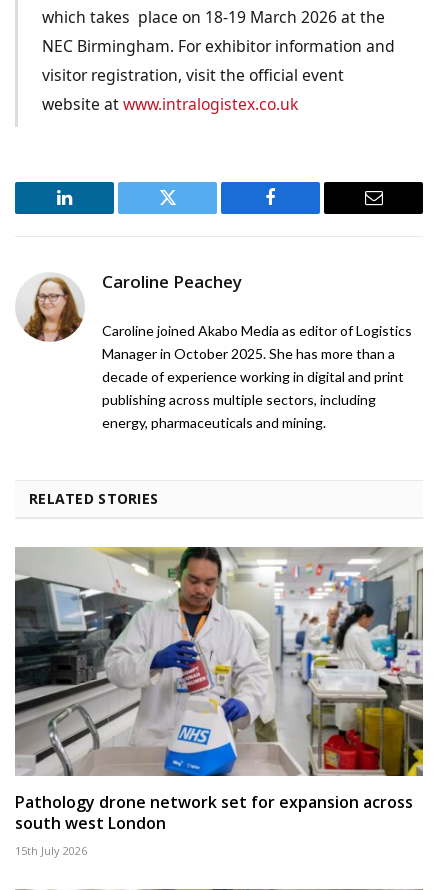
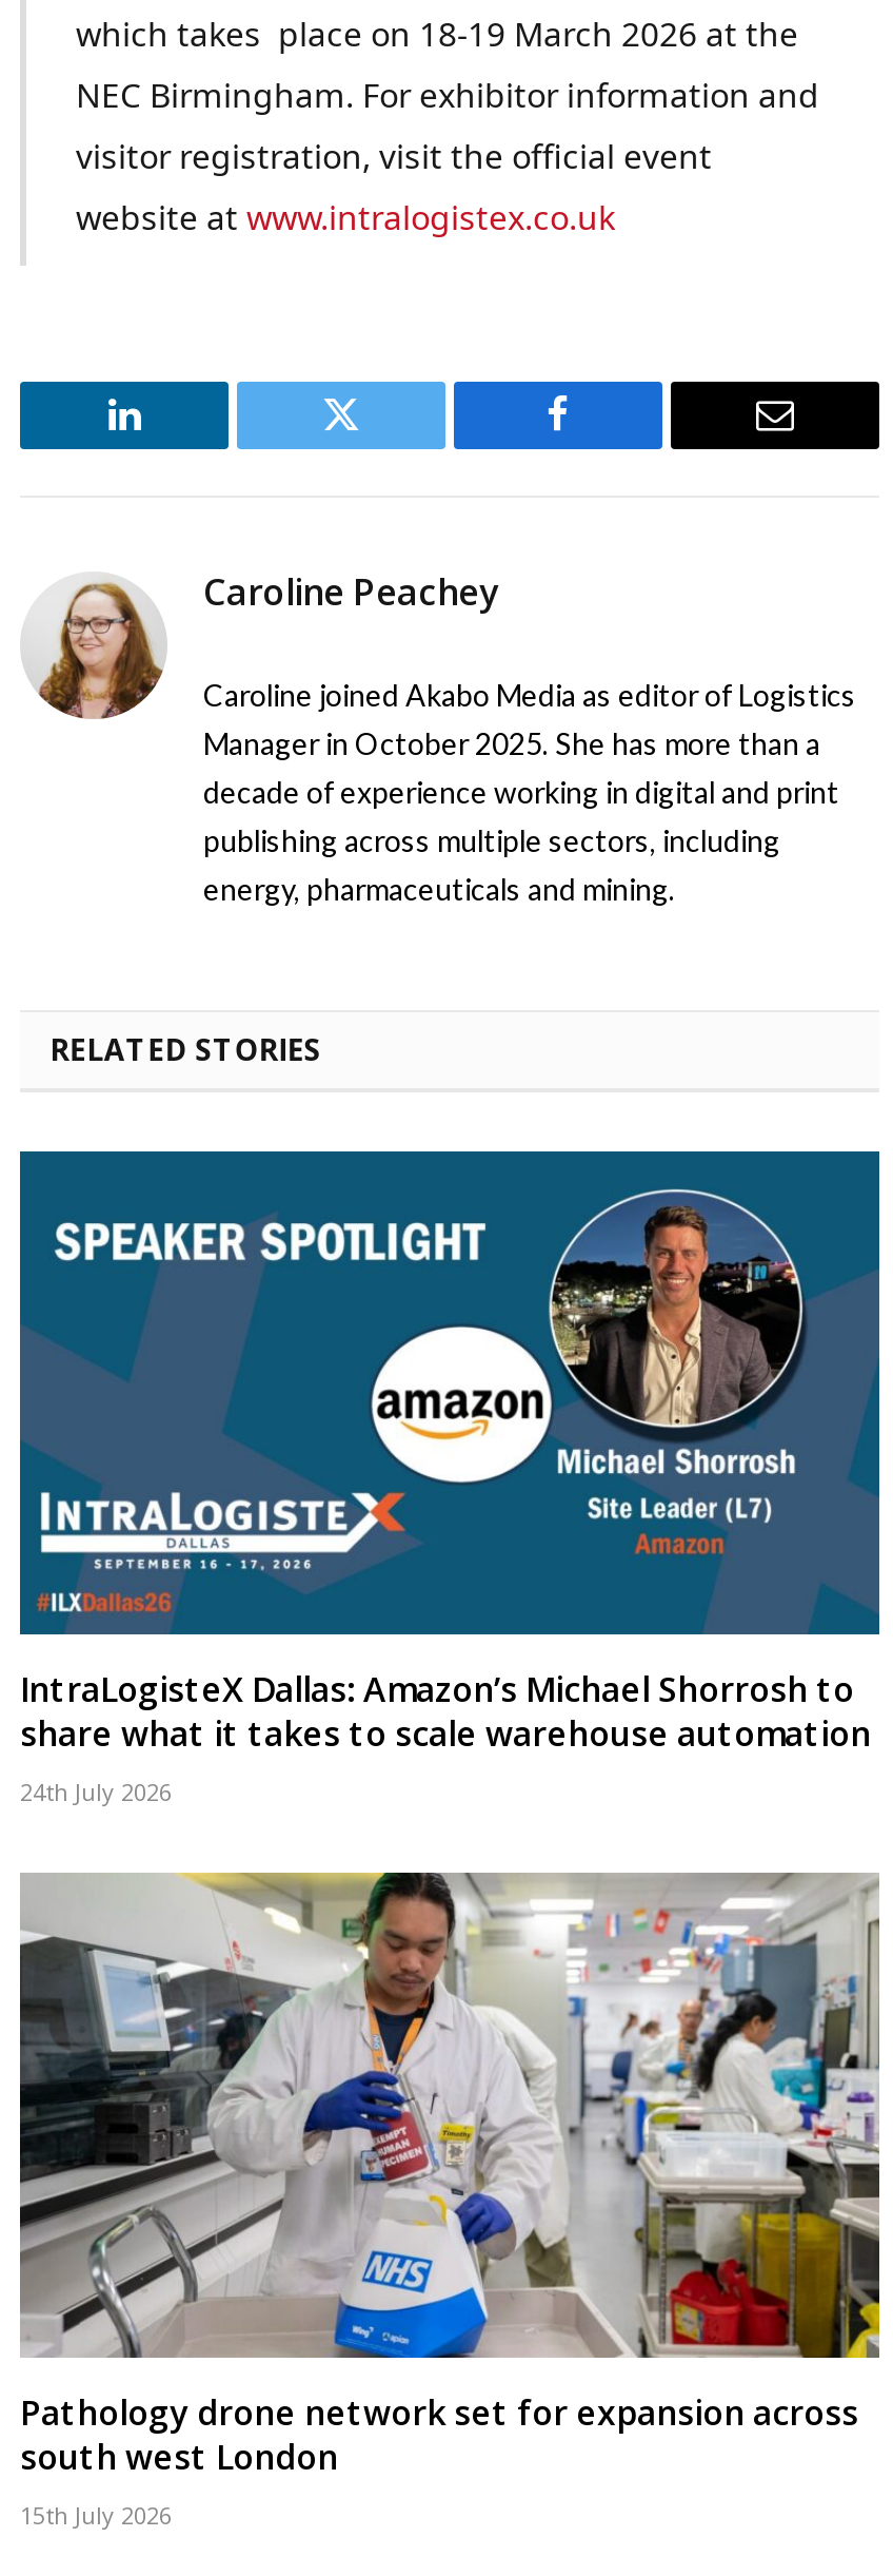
none -> [18,1148,881,1807] [image] | IntraLogisteX Dallas: Amazon’s Michael Shorrosh to | share what it takes to scale warehouse automation | 24th July 2026

